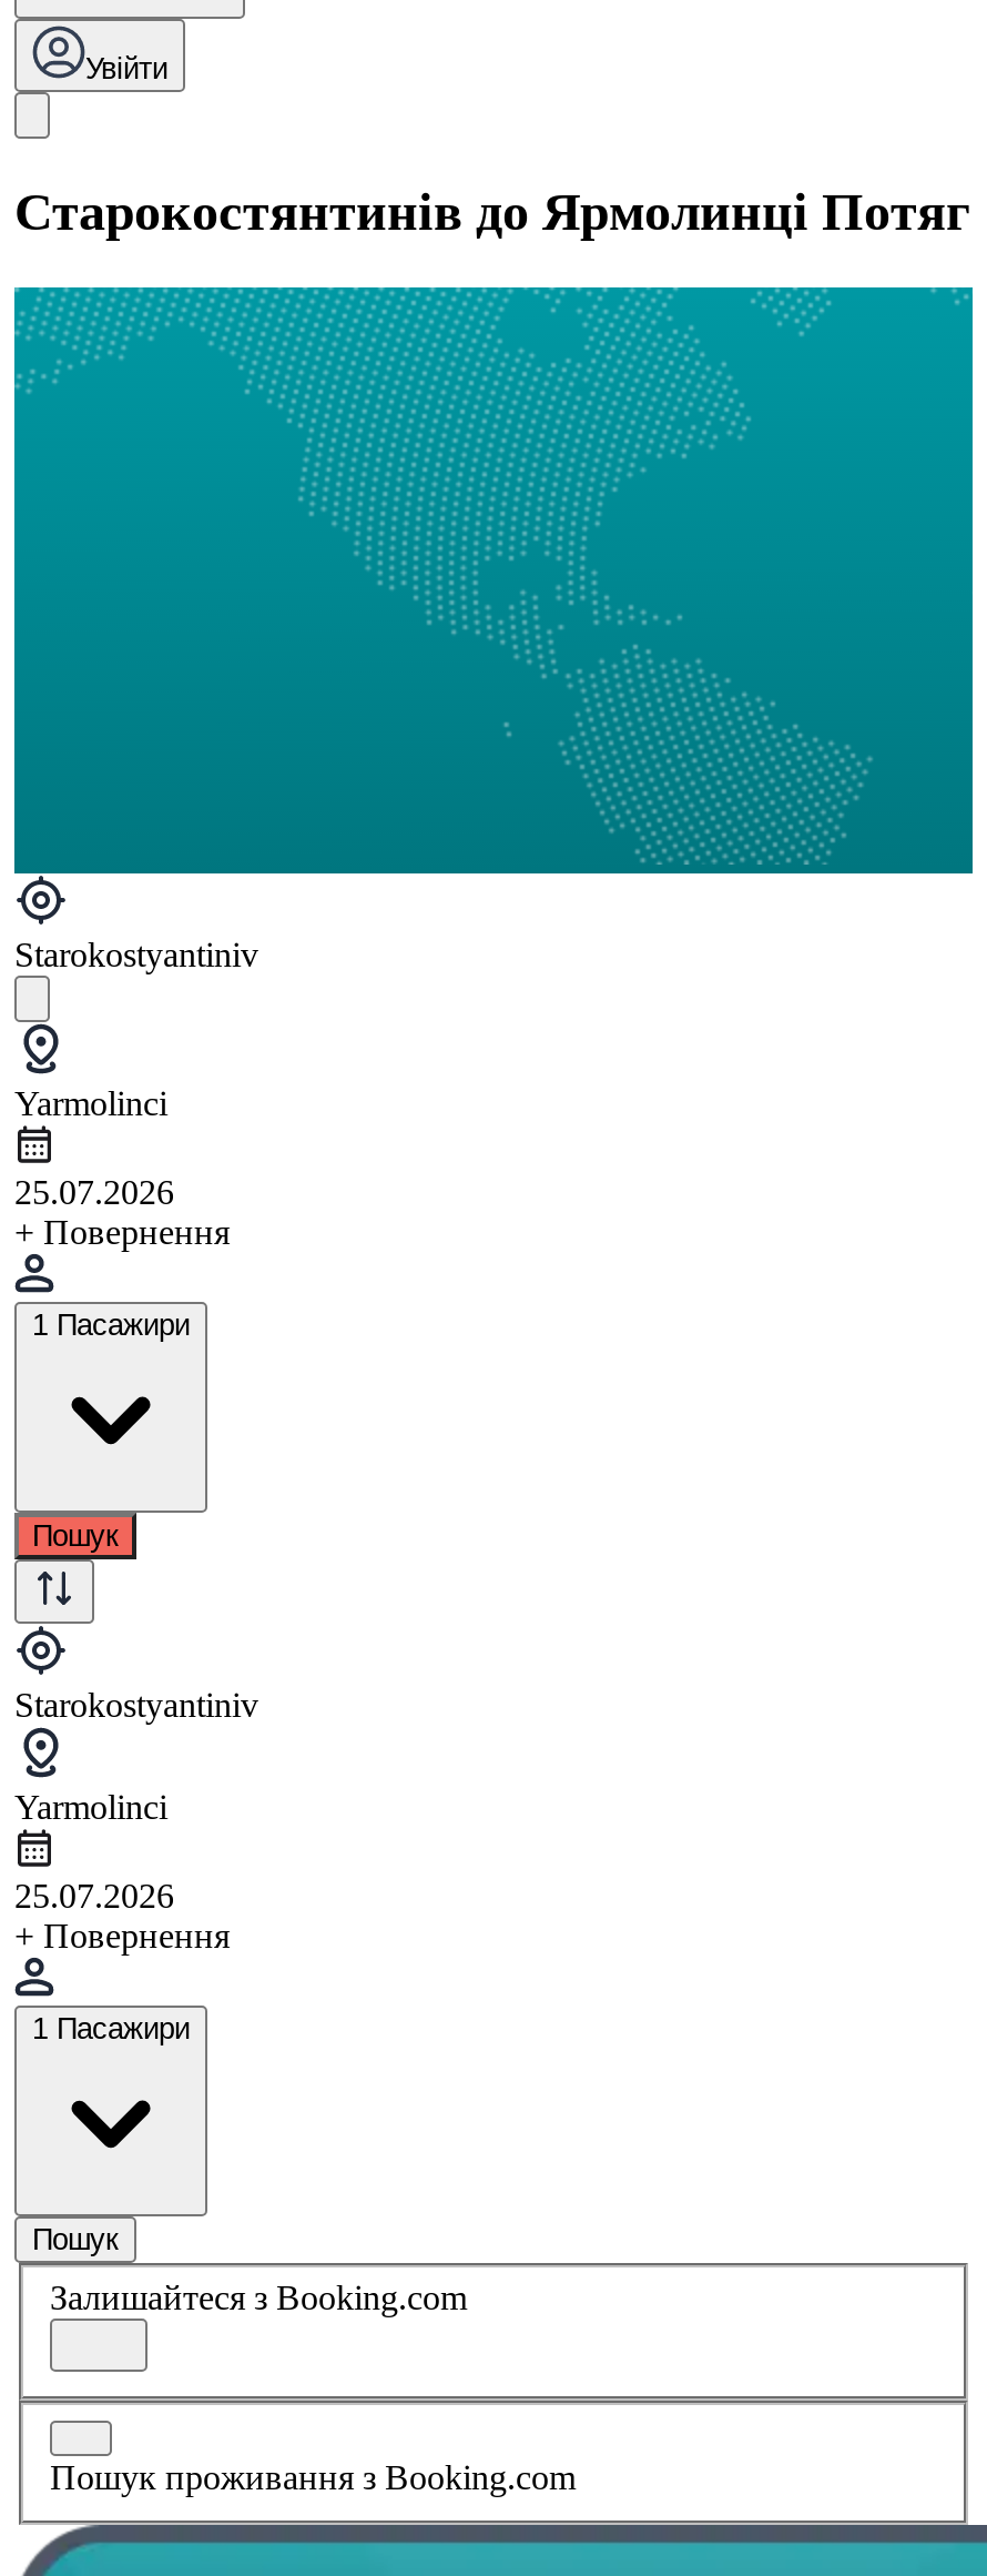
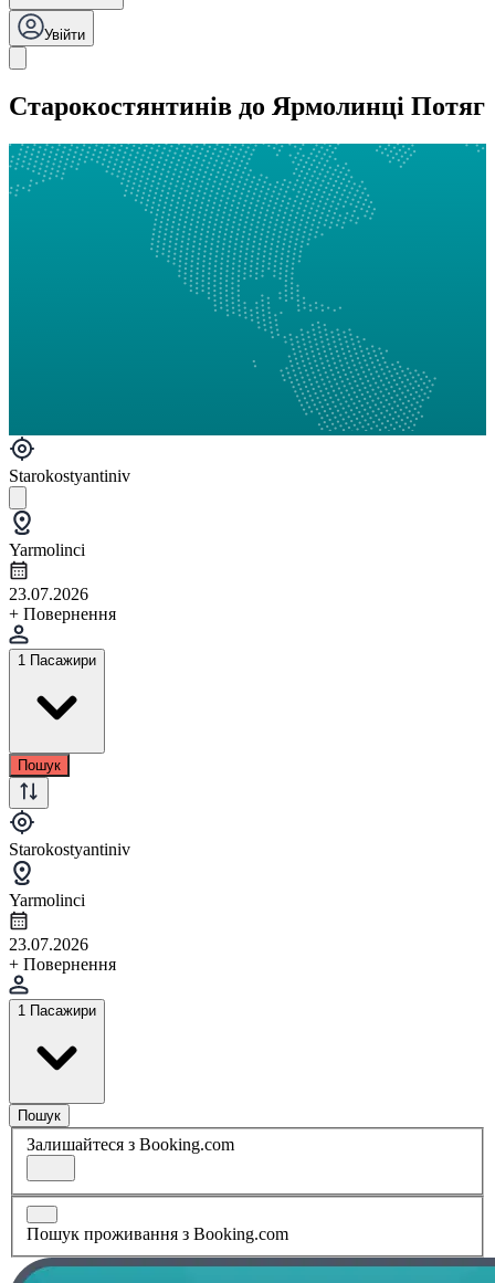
[14,1173,174,1210] 25.07.2026 -> [9,584,88,603] 23.07.2026
[14,1876,174,1914] 25.07.2026 -> [9,935,88,953] 23.07.2026

